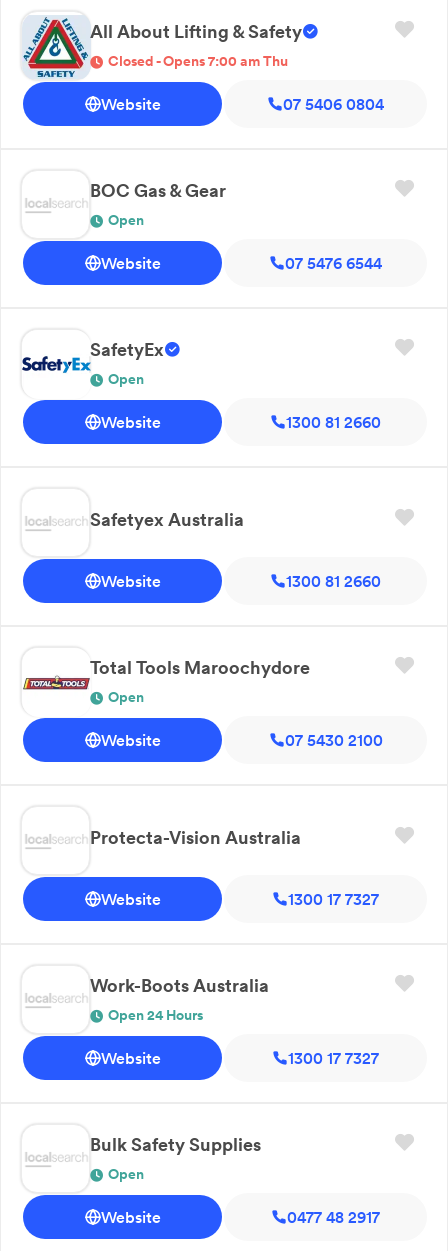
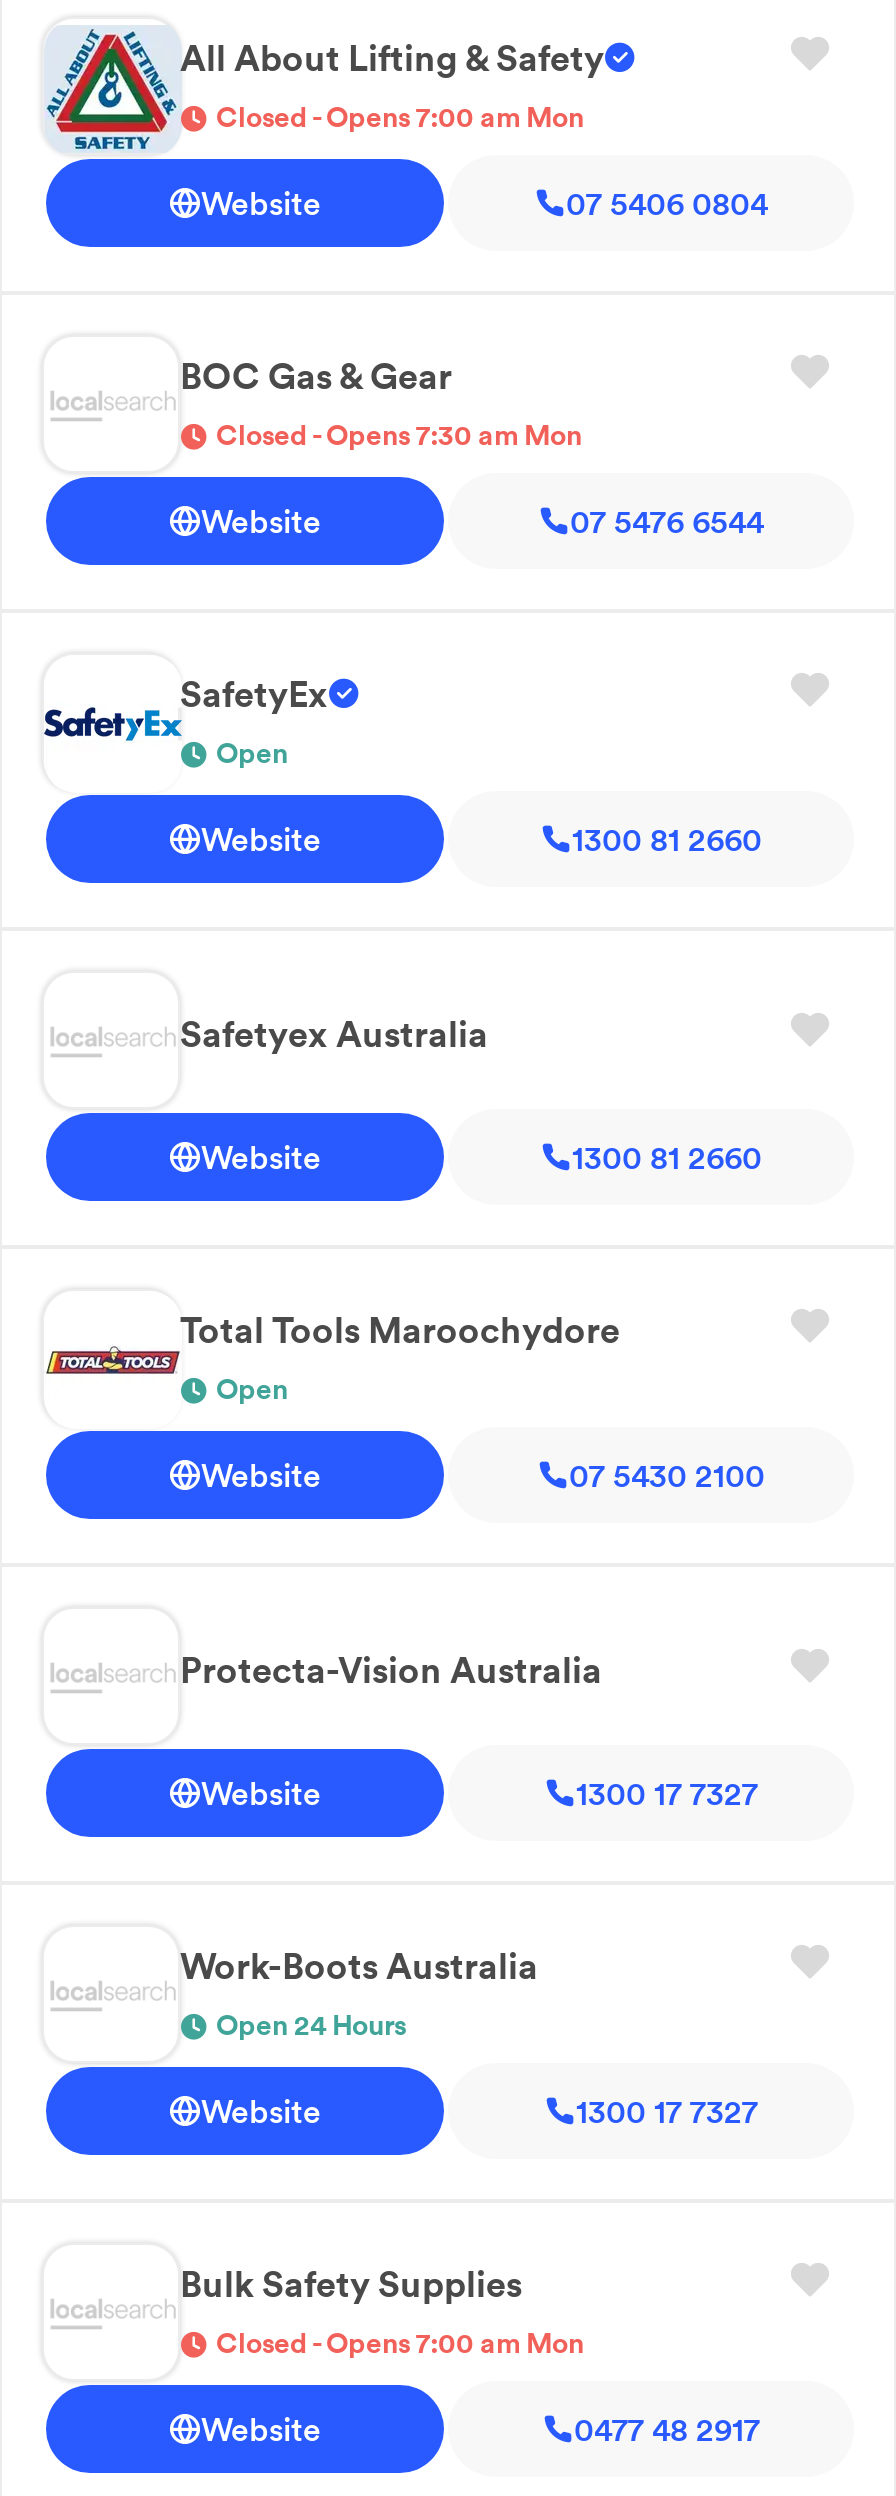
[108,52,288,70] Closed - Opens 7:00 am Thu -> [216,99,584,135] Closed - Opens 7:00 am Mon
[108,211,144,229] Open -> [216,417,582,453] Closed - Opens 7:30 am Mon
[108,1165,144,1183] Open -> [216,2325,584,2361] Closed - Opens 7:00 am Mon

